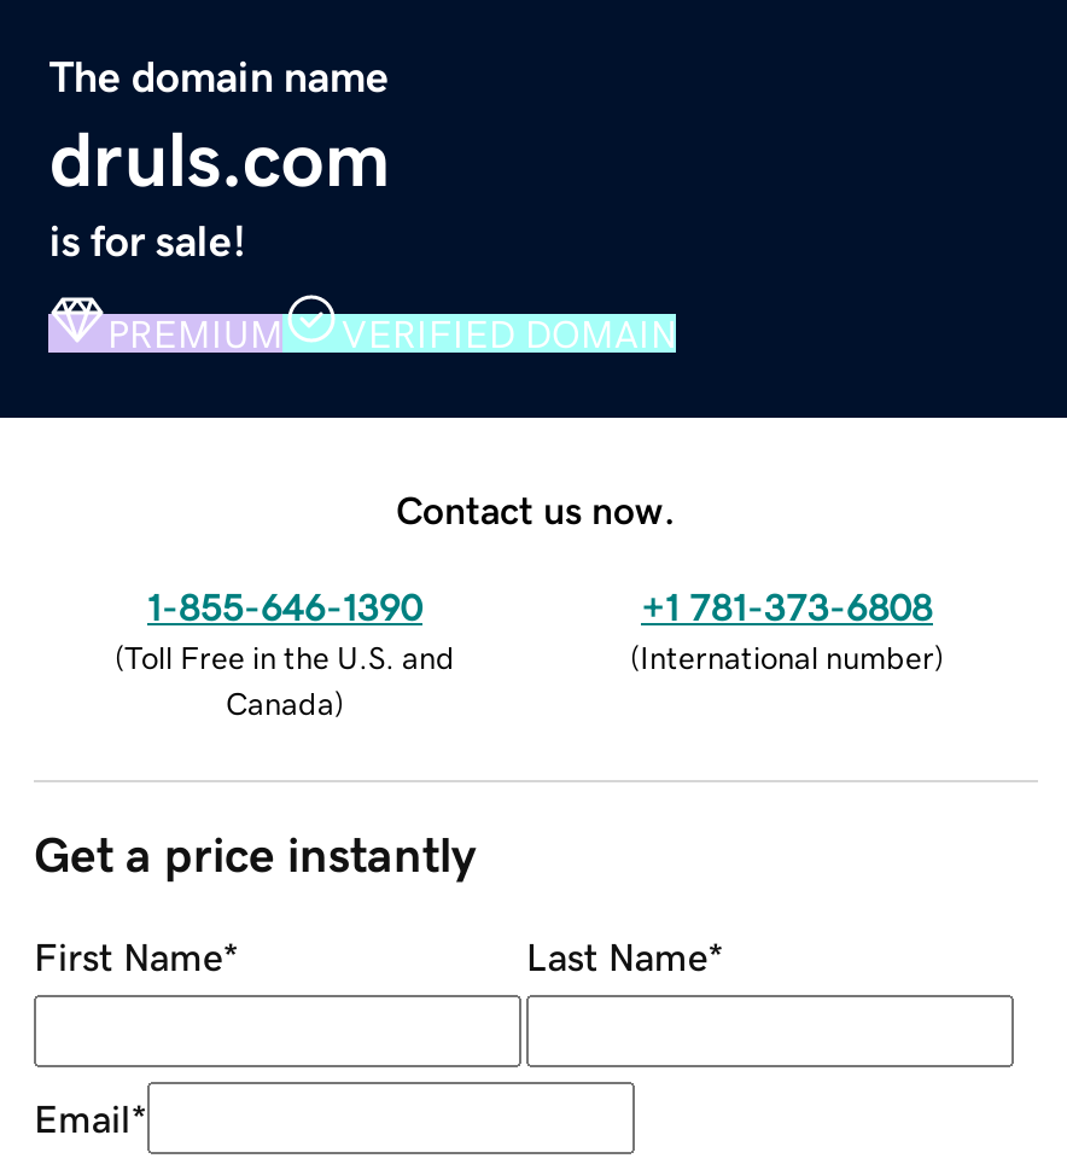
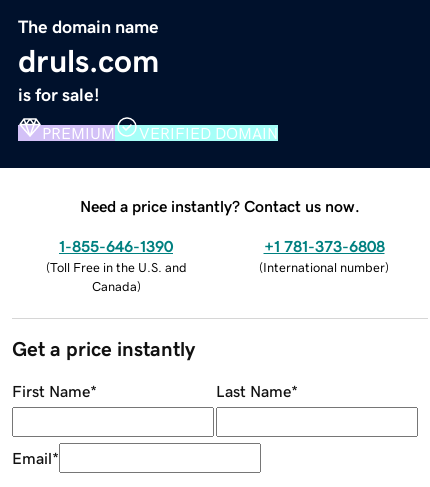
[396,489,676,528] Contact us now. -> [80,198,360,214] Need a price instantly? Contact us now.

